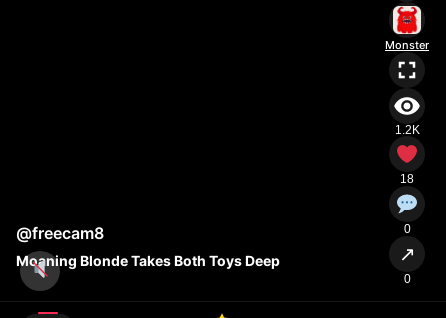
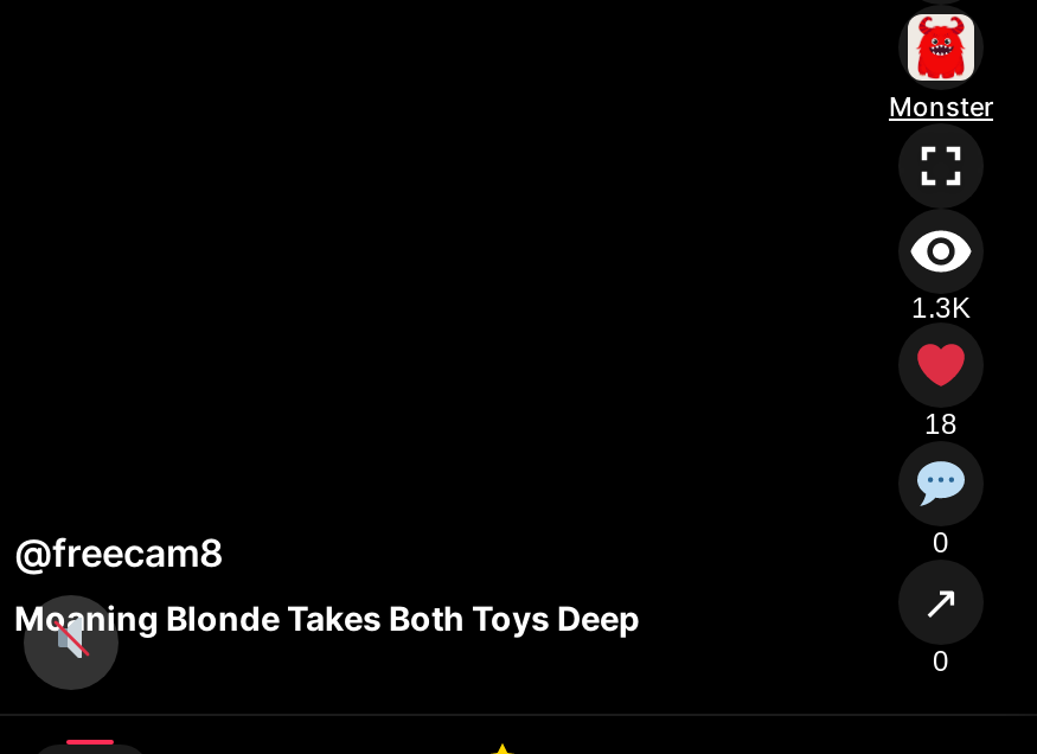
[394,123,419,137] 1.2K -> [911,292,971,325] 1.3K

